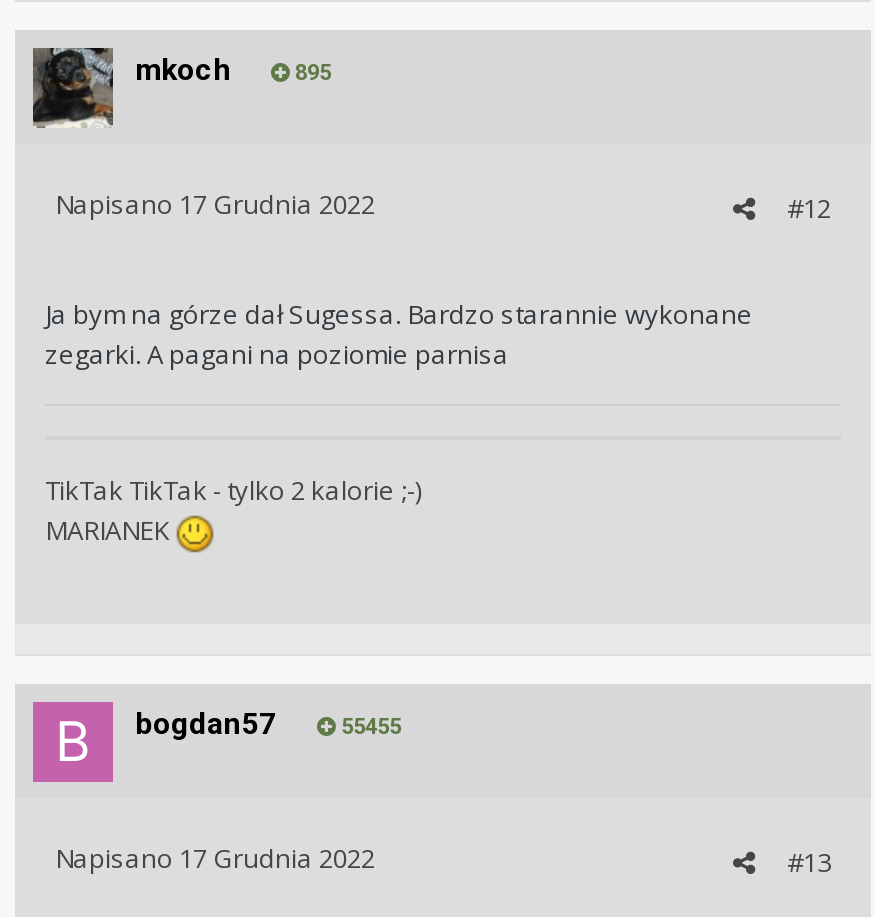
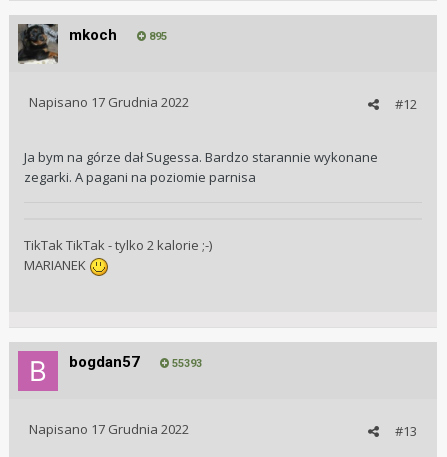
[335,714,401,740] 55455 -> [169,357,202,370] 55393

